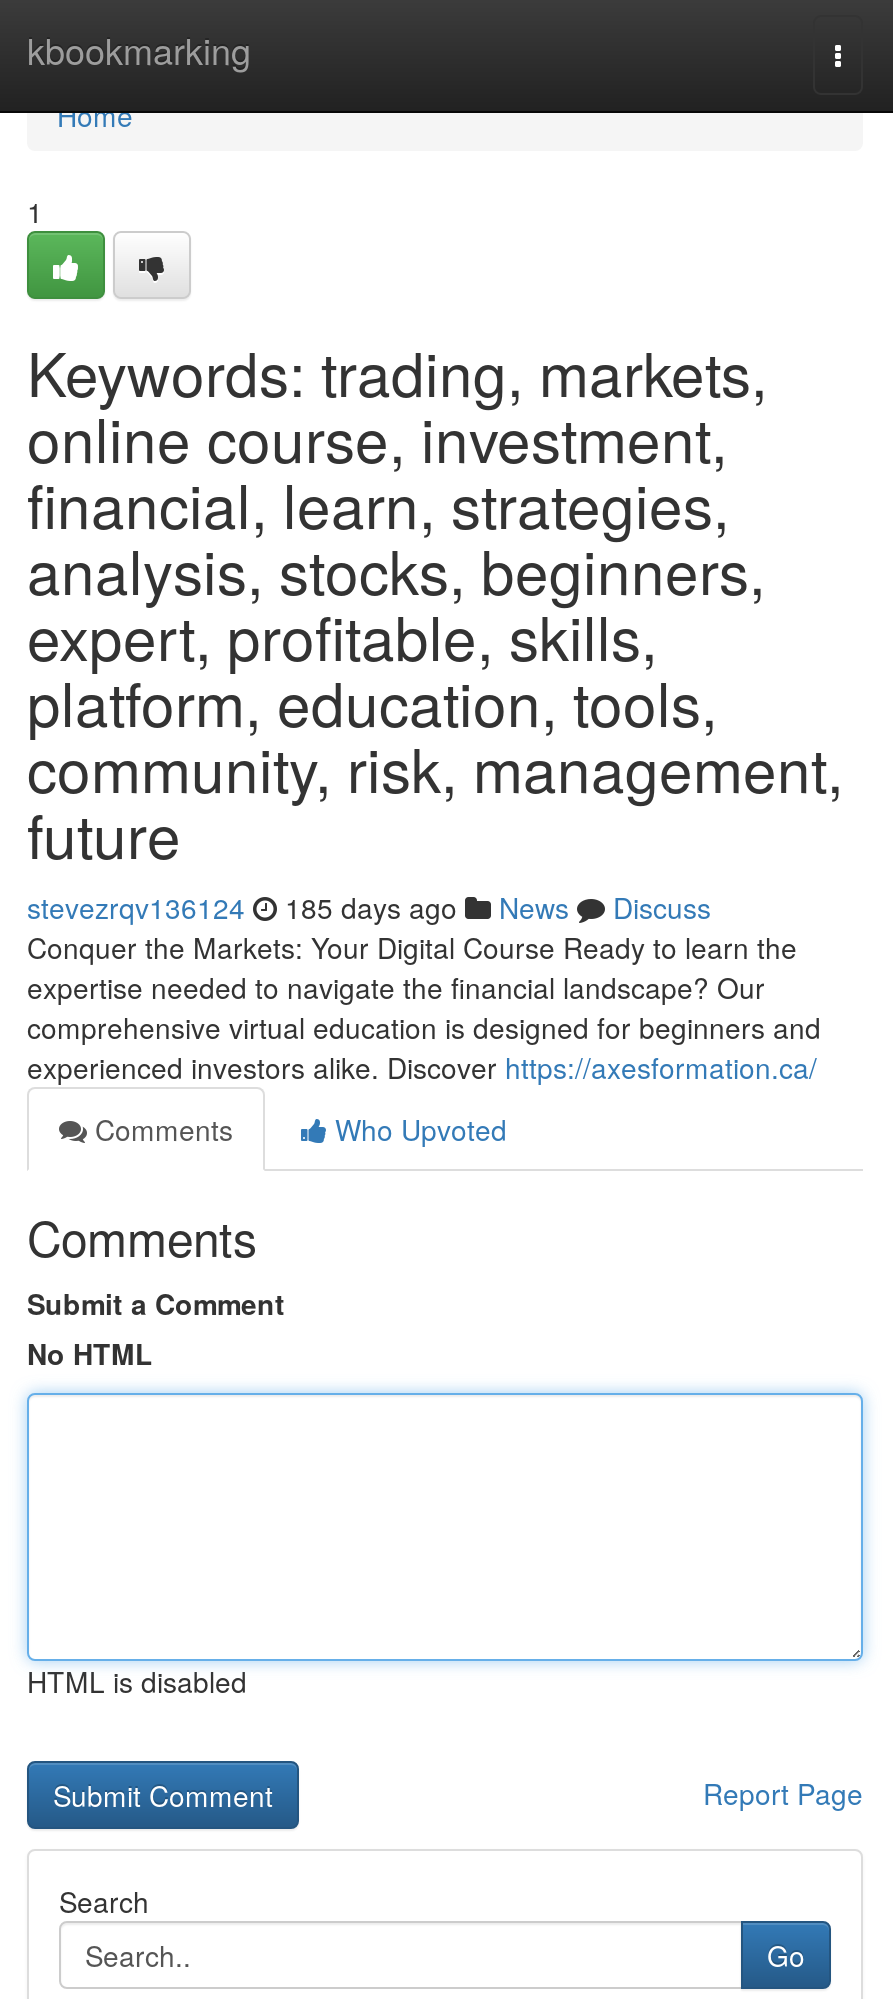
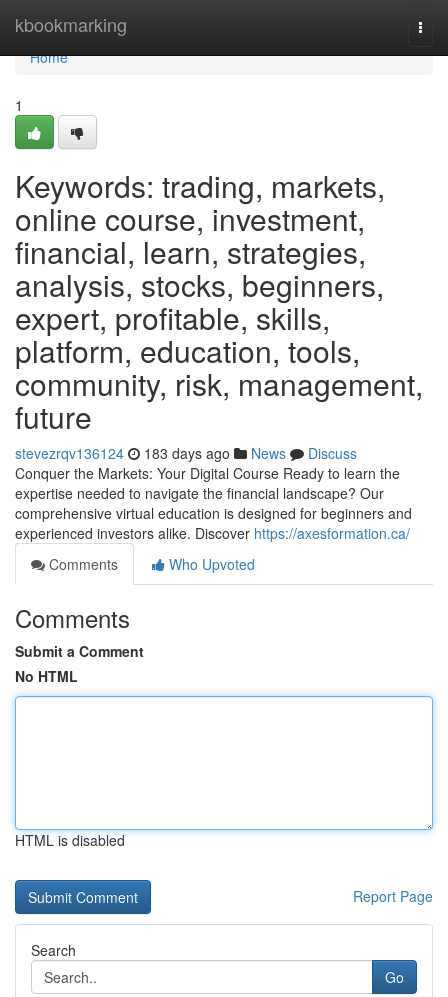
[27,887,711,927] stevezrqv136124 185 days ago News Discuss -> [15,443,357,463] stevezrqv136124 183 days ago News Discuss

